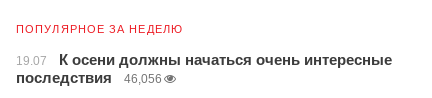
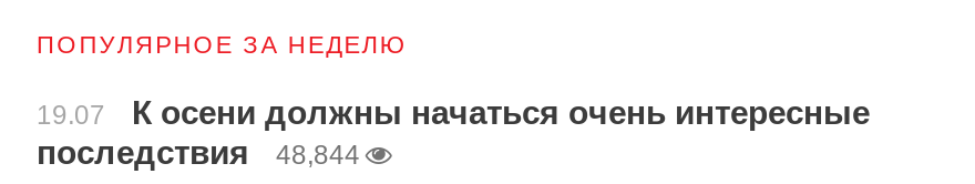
[16,69,162,86] последствия 46,056 -> [37,133,360,171] последствия 48,844

